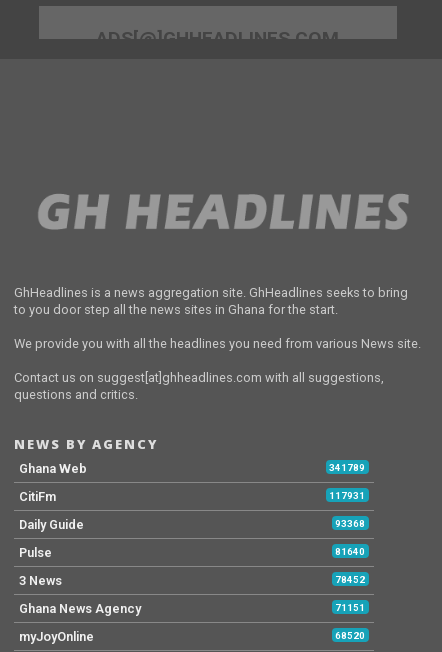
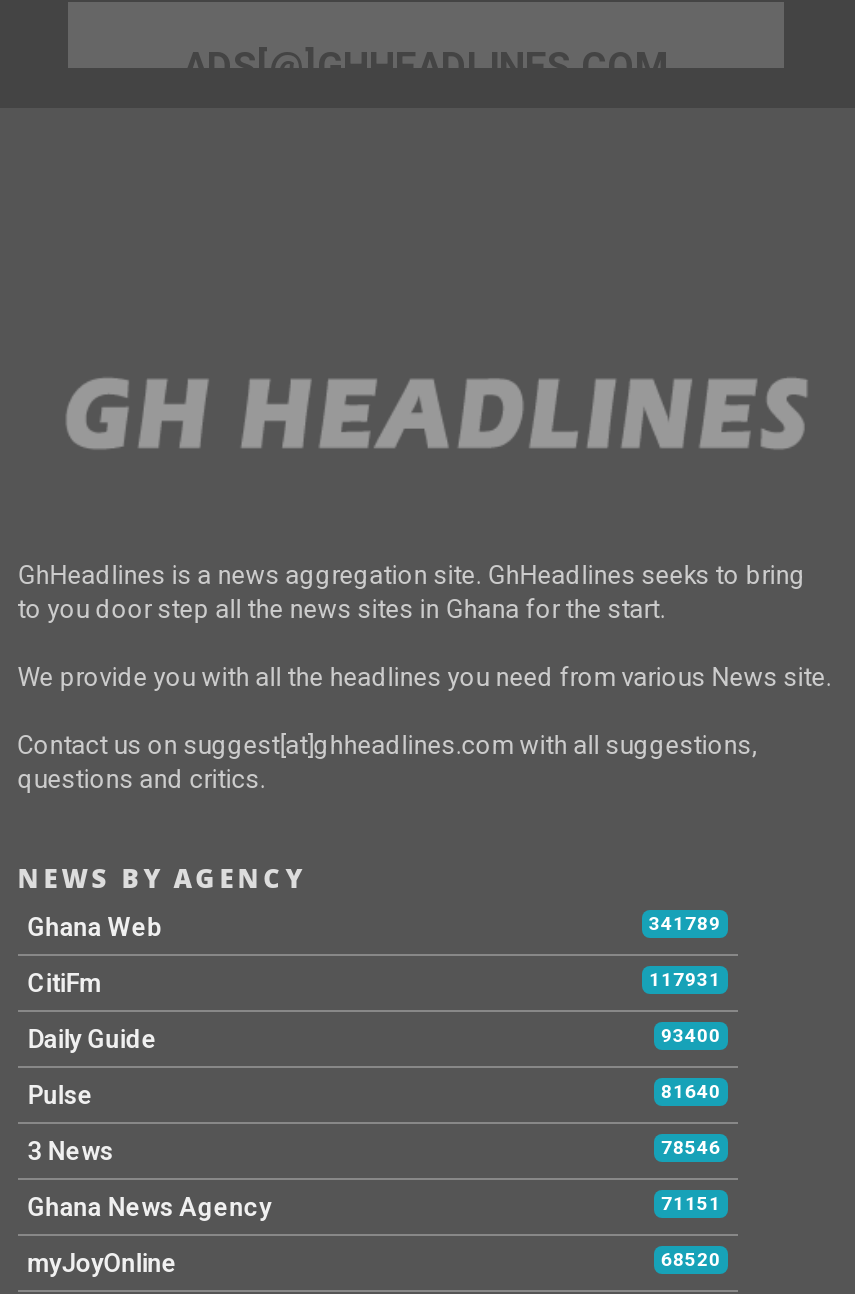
[335,518,365,529] 93368 -> [661,1025,721,1047] 93400
[335,574,365,585] 78452 -> [661,1137,721,1159] 78546

